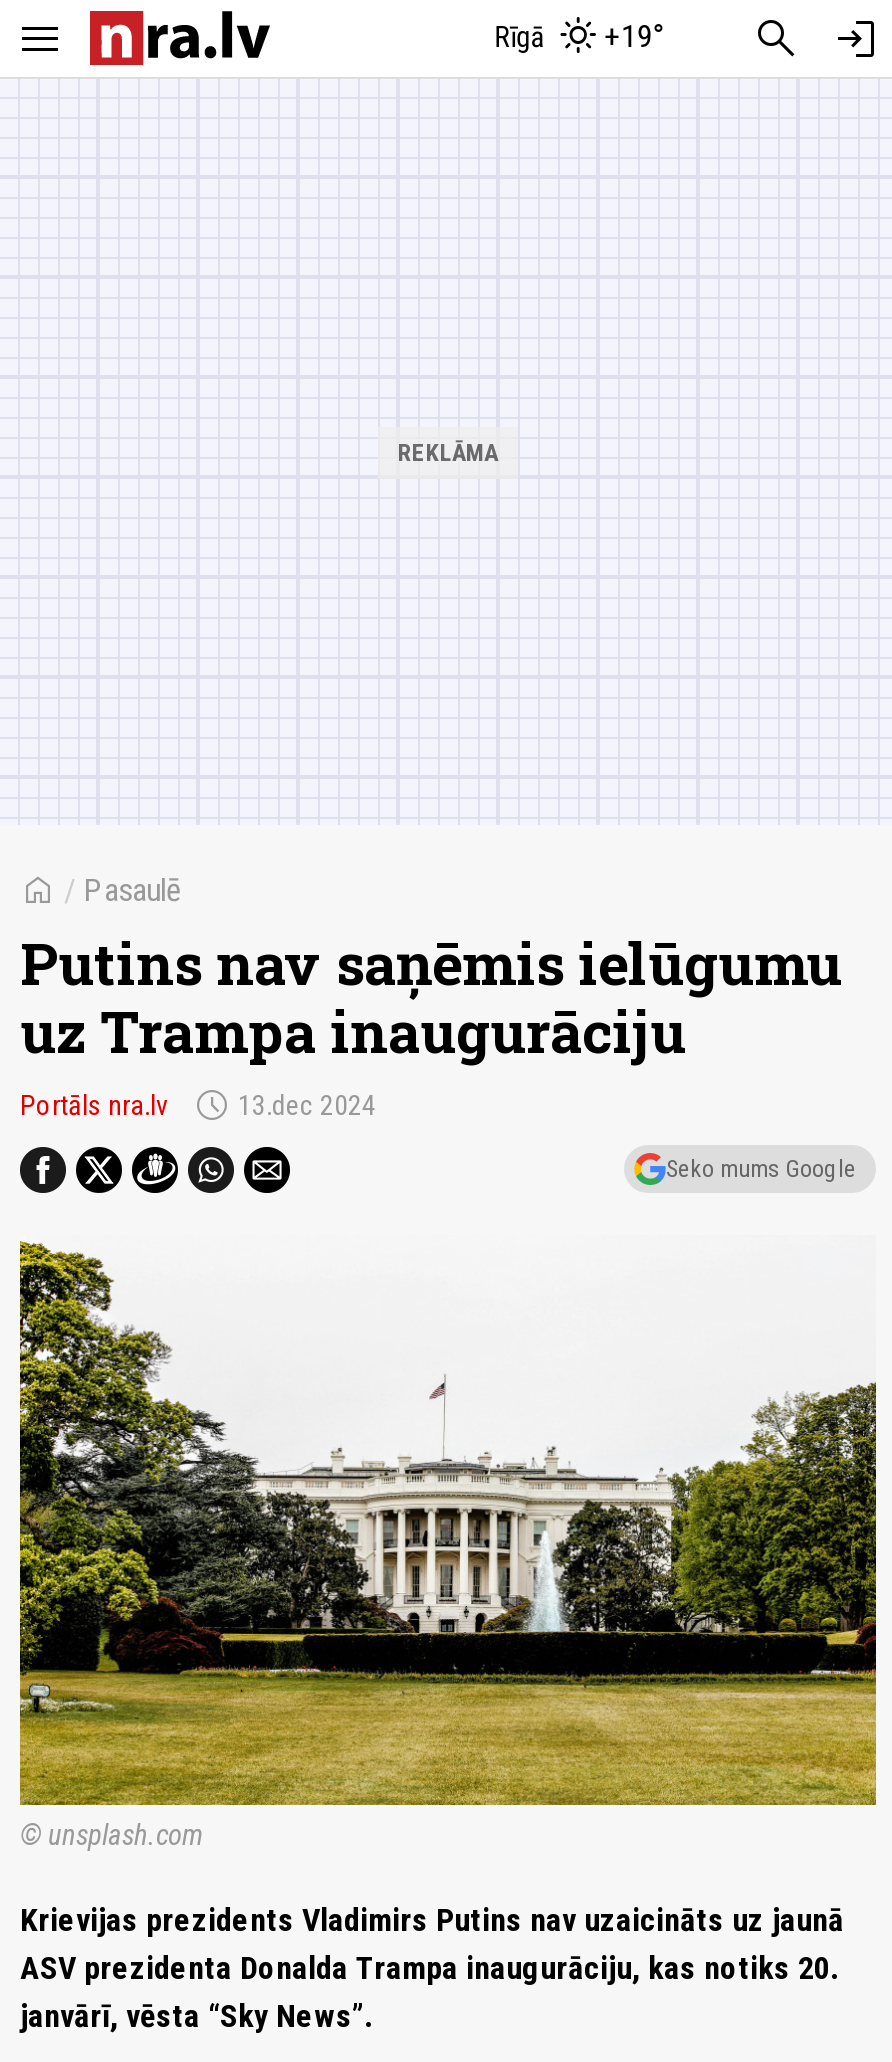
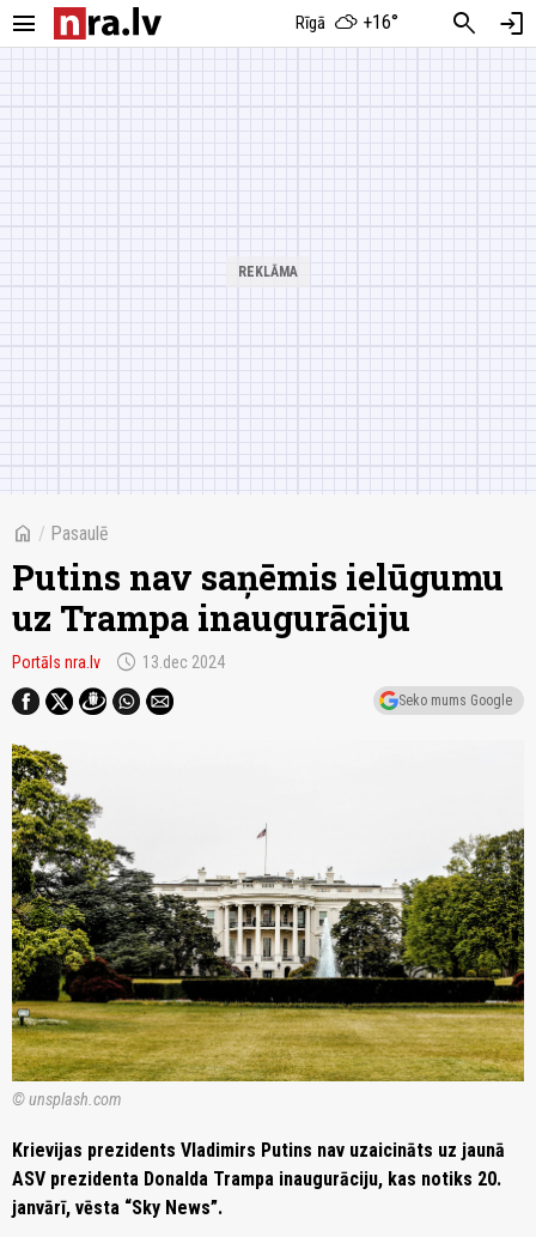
[494,17,664,55] Rīgā +19° -> [295,11,398,34] Rīgā +16°

